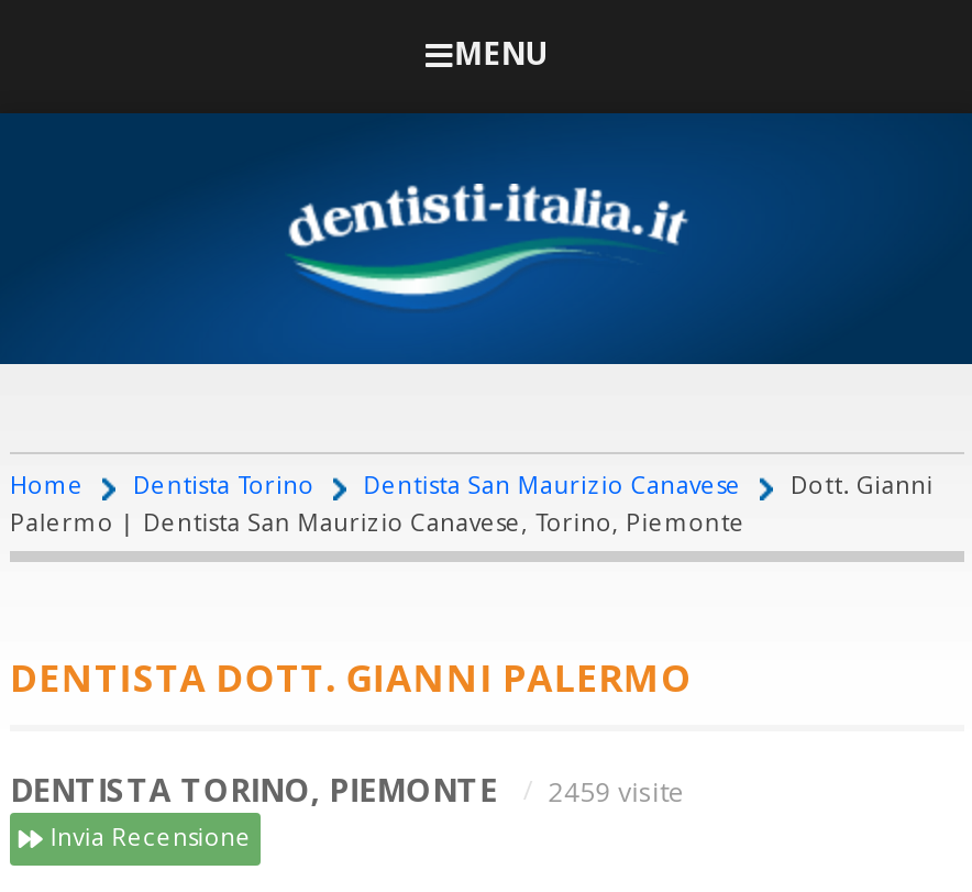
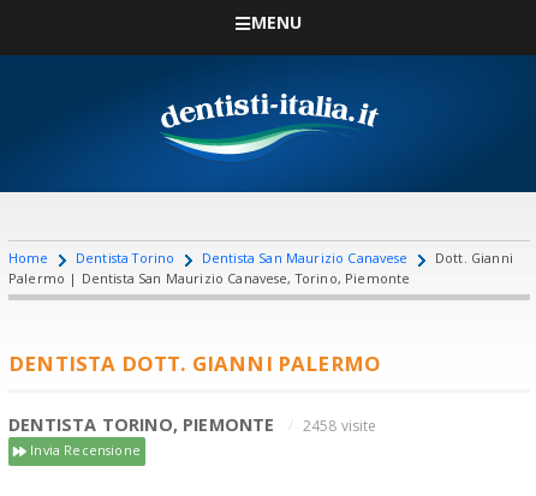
[10,768,684,810] DENTISTA TORINO, PIEMONTE 2459 visite -> [8,413,377,436] DENTISTA TORINO, PIEMONTE 2458 visite

